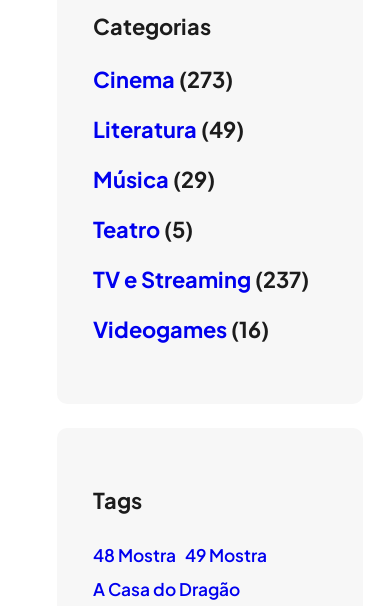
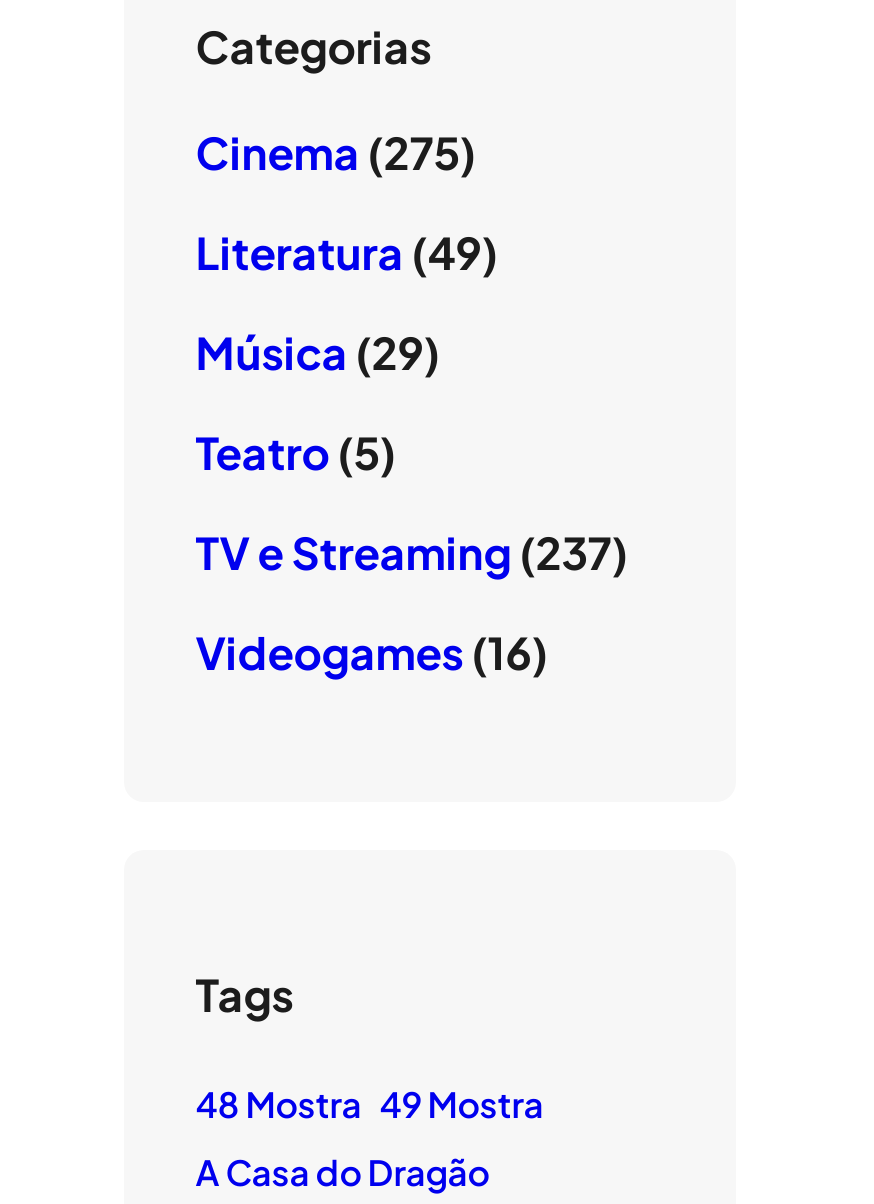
[93,65,233,93] Cinema (273) -> [195,124,475,180] Cinema (275)

